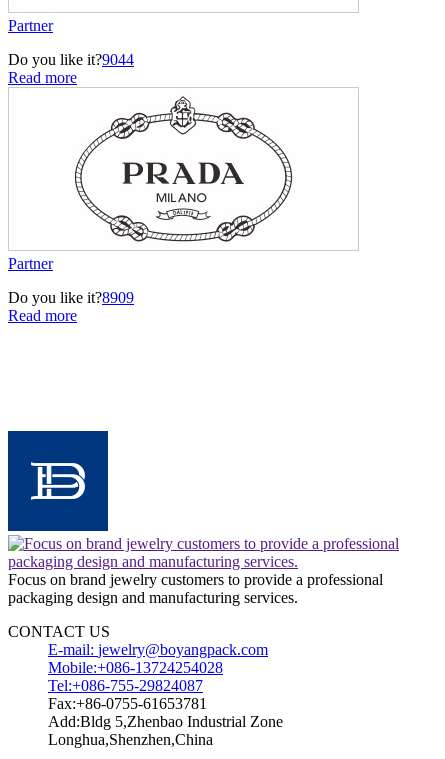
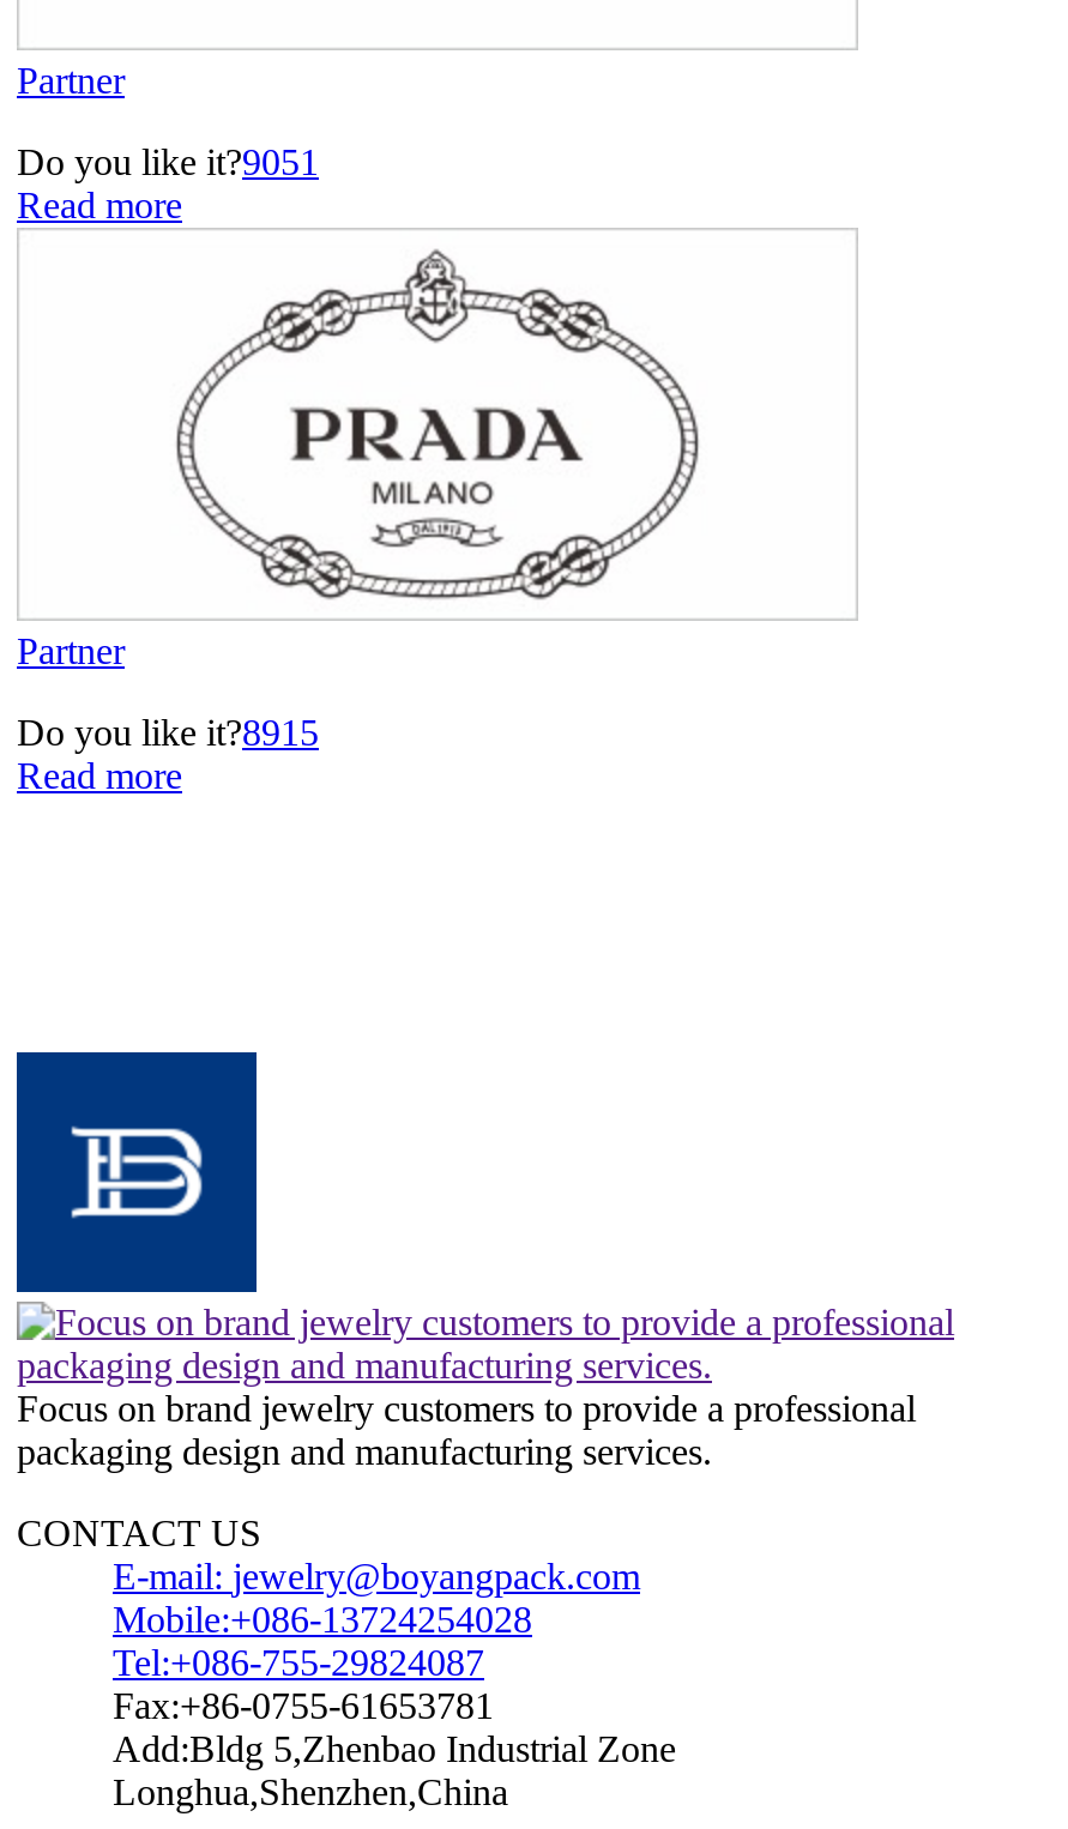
[8,51,134,68] Do you like it?9044 -> [17,142,319,183] Do you like it?9051
[8,289,134,306] Do you like it?8909 -> [17,713,319,753] Do you like it?8915

